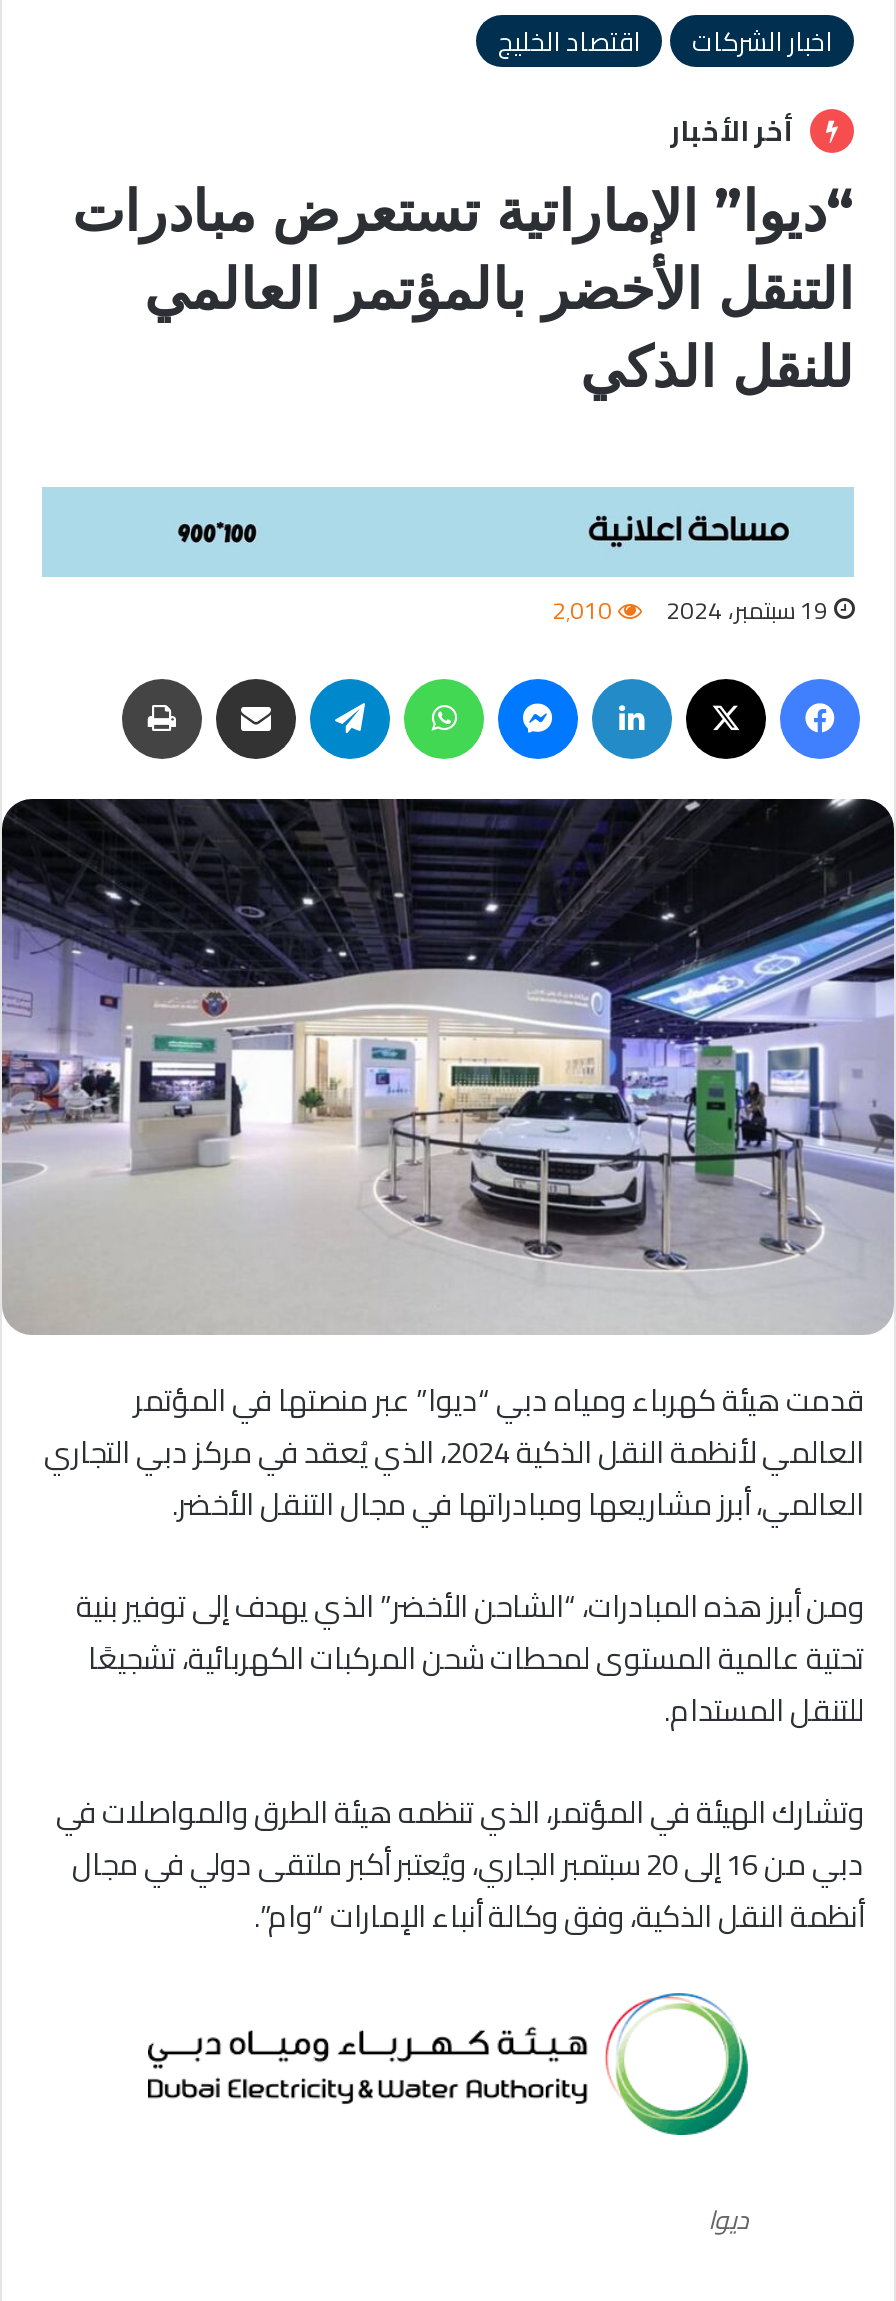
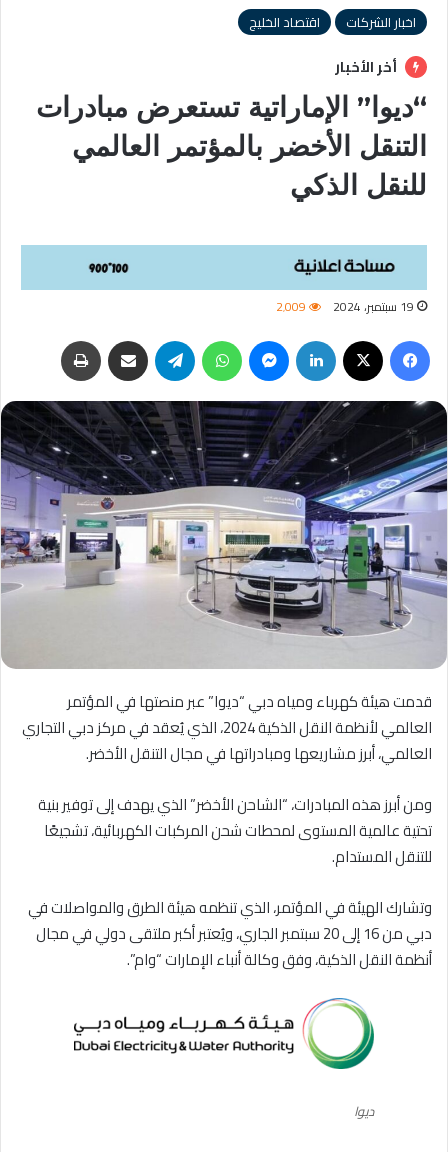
[552,586,612,632] 2٬010 -> [276,295,306,318] 2٬009

